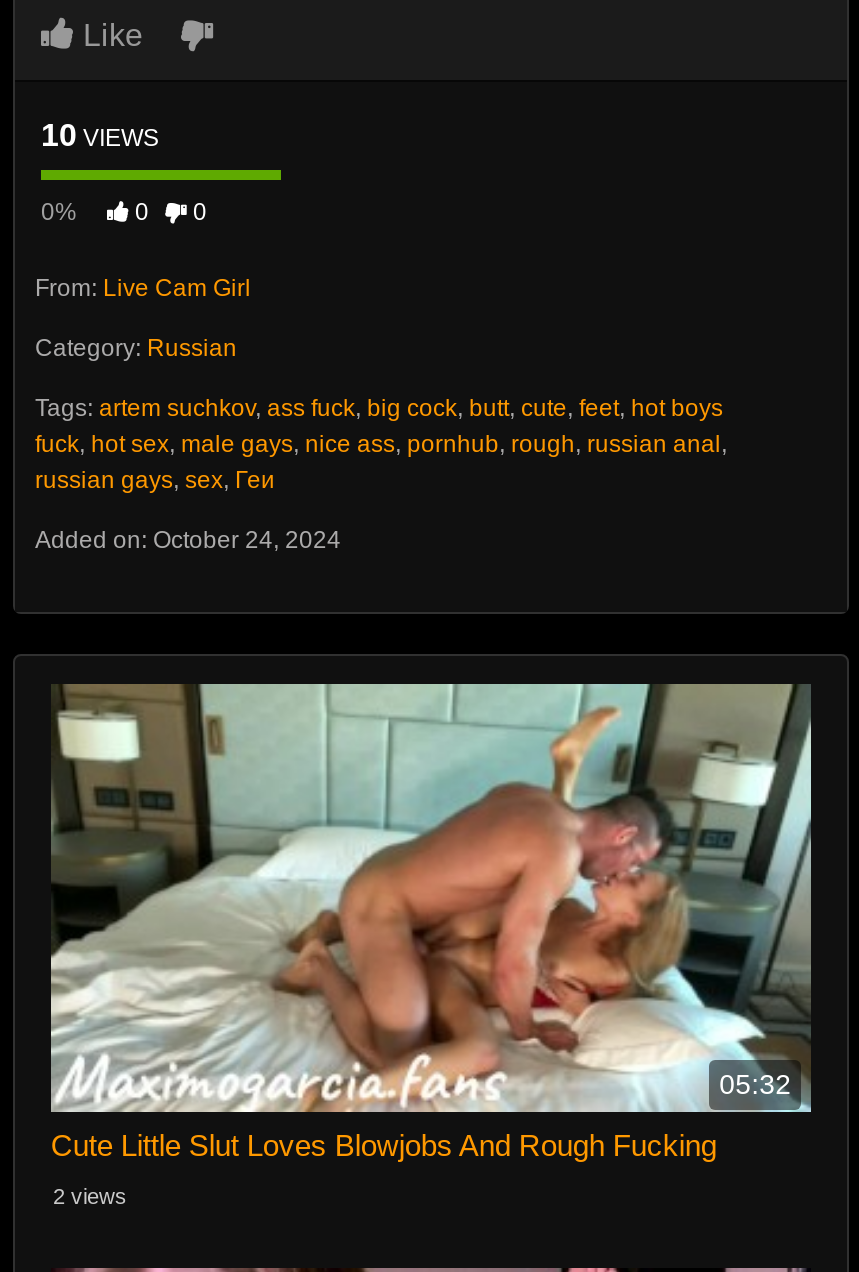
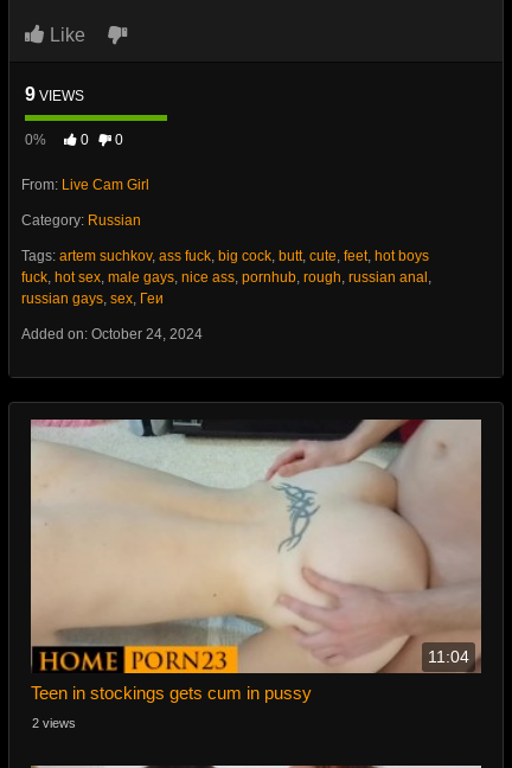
[41,118,159,152] 10 VIEWS -> [25,84,84,104] 9 VIEWS
[49,682,811,1114] [image] | 05:32 -> [30,418,482,674] [image] | 11:04
[51,1129,717,1163] Cute Little Slut Loves Blowjobs And Rough Fucking -> [31,683,312,703] Teen in stockings gets cum in pussy

